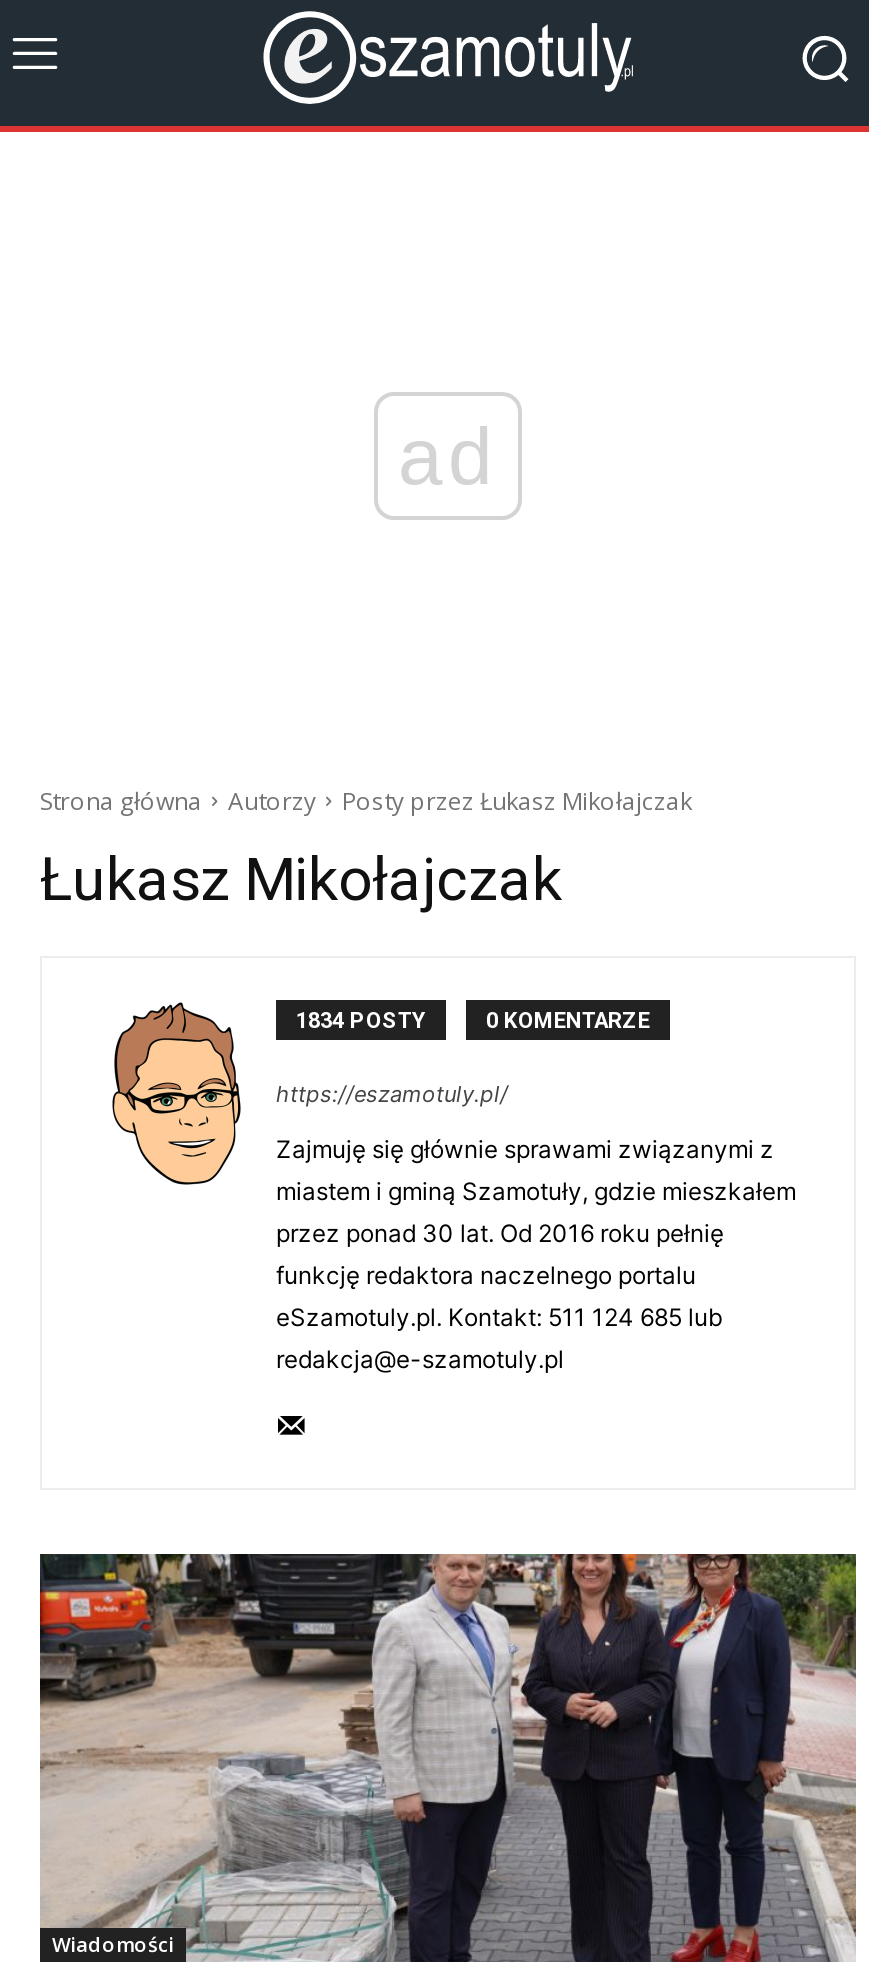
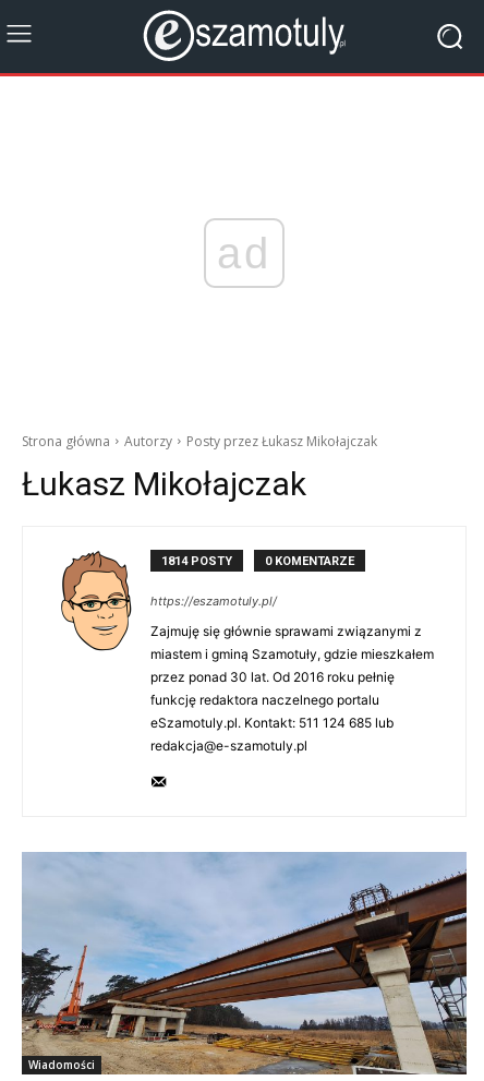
[296,1007,426,1033] 1834 POSTY -> [161,554,232,568] 1814 POSTY
[38,1552,858,1964] [image] -> [22,852,468,1076] [image]

